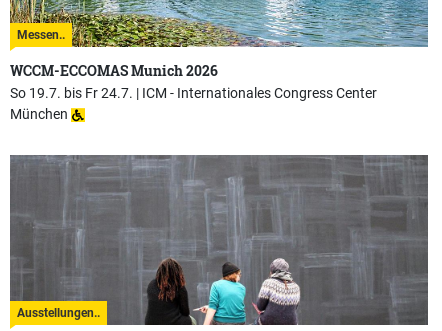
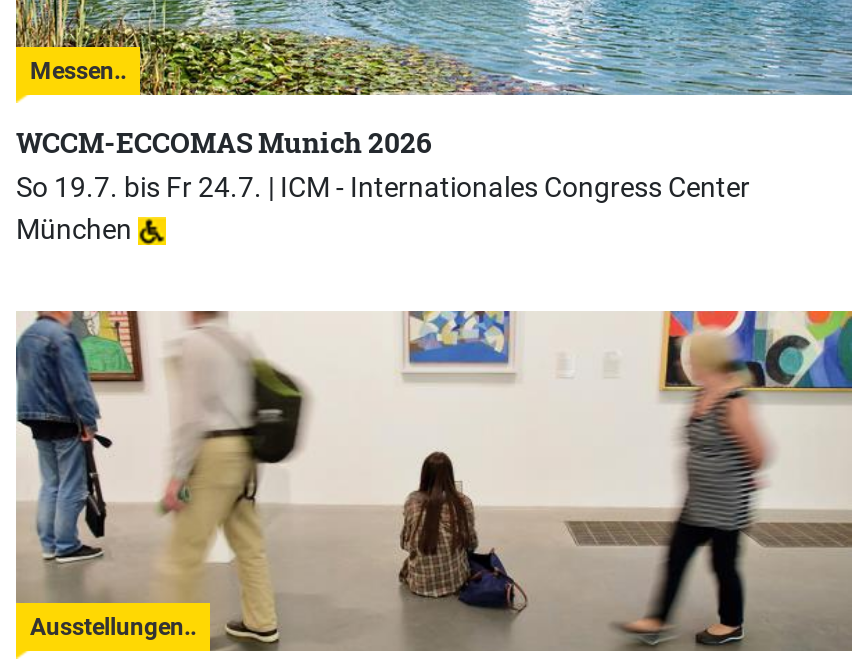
[10,154,428,326] [image] -> [16,310,852,652] [image]

